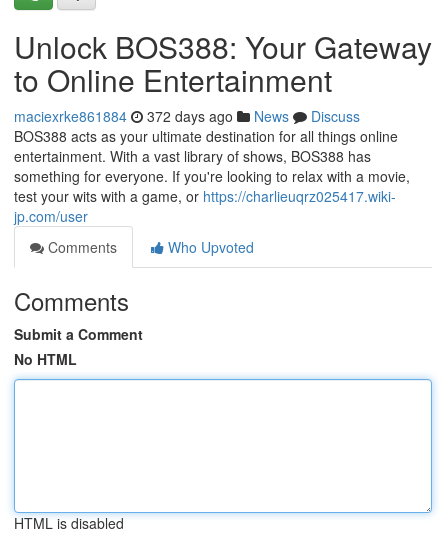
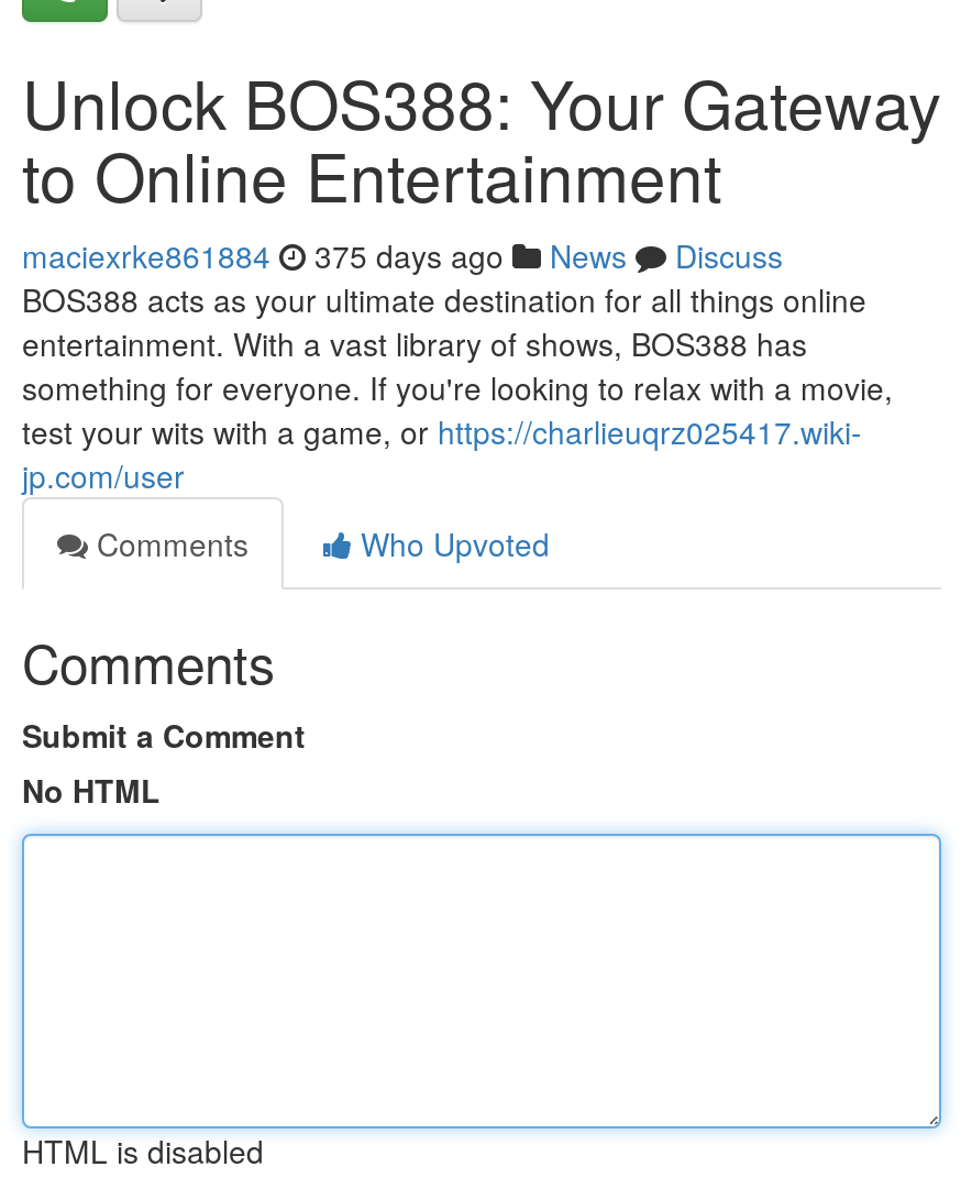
[14,106,360,126] maciexrke861884 372 days ago News Discuss -> [22,233,783,277] maciexrke861884 375 days ago News Discuss

